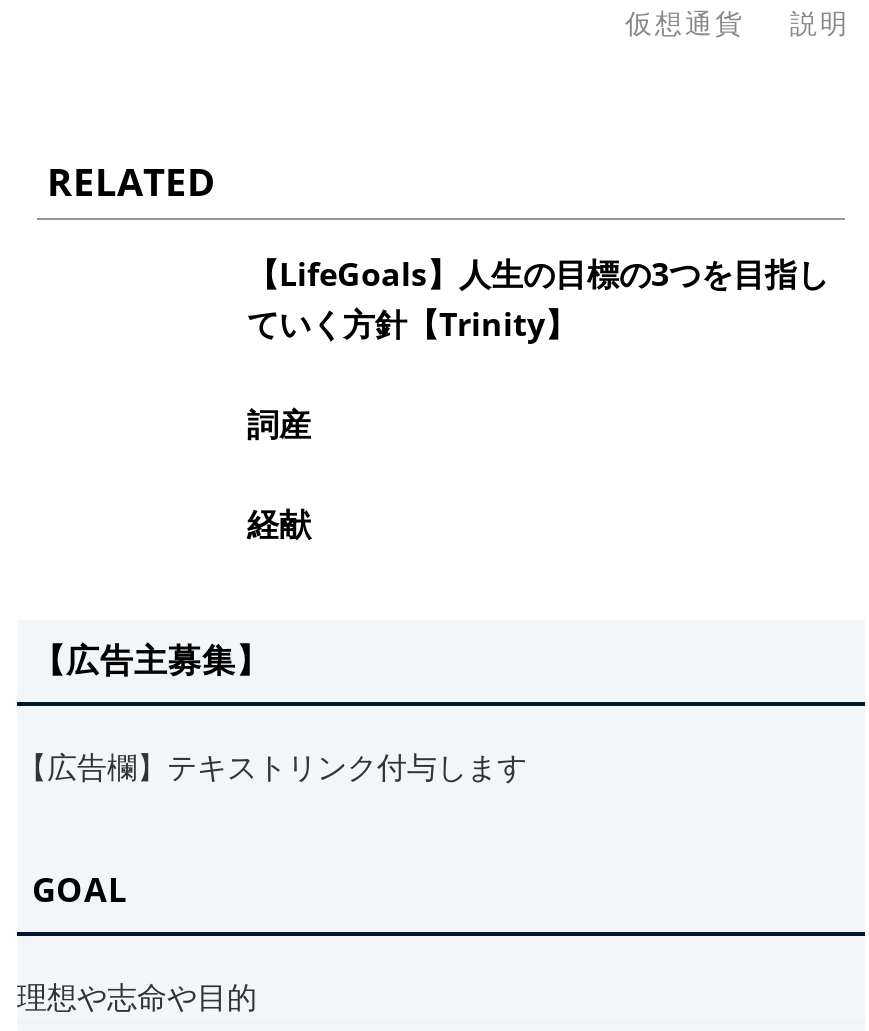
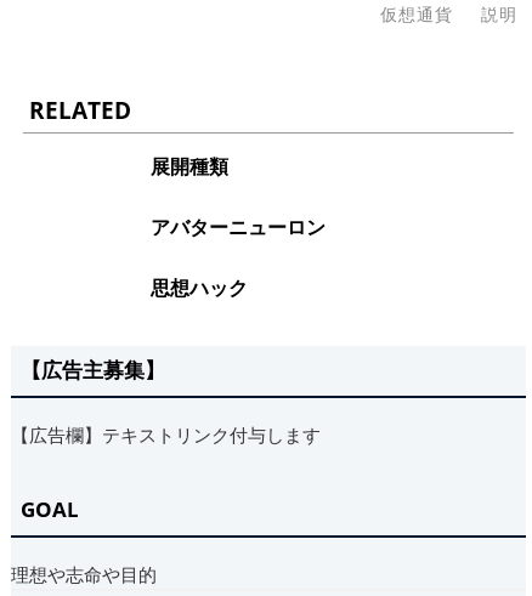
[247,251,829,345] 【LifeGoals】人生の目標の3つを目指し | ていく方針【Trinity】 -> [151,152,228,179] 展開種類
[247,401,311,445] 詞産 -> [151,213,326,240] アバターニューロン
[247,501,311,545] 経献 -> [151,274,248,300] 思想ハック

